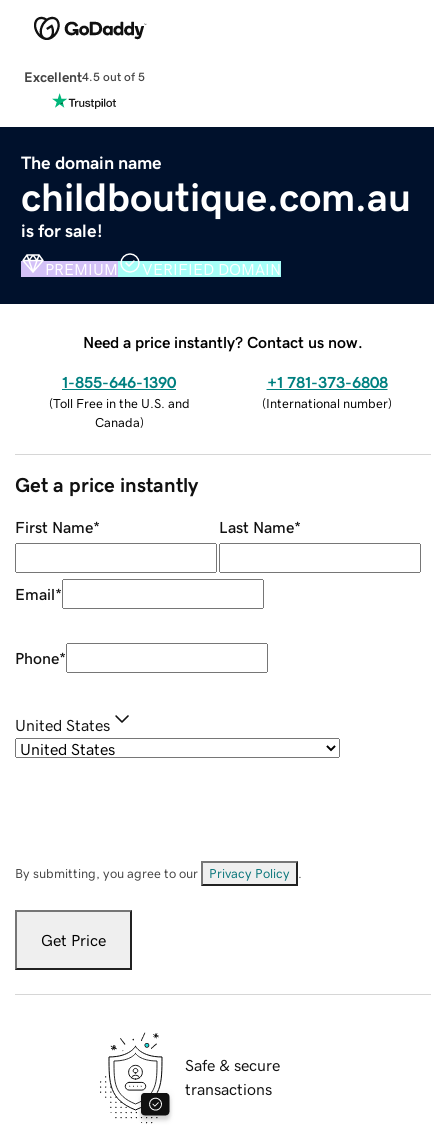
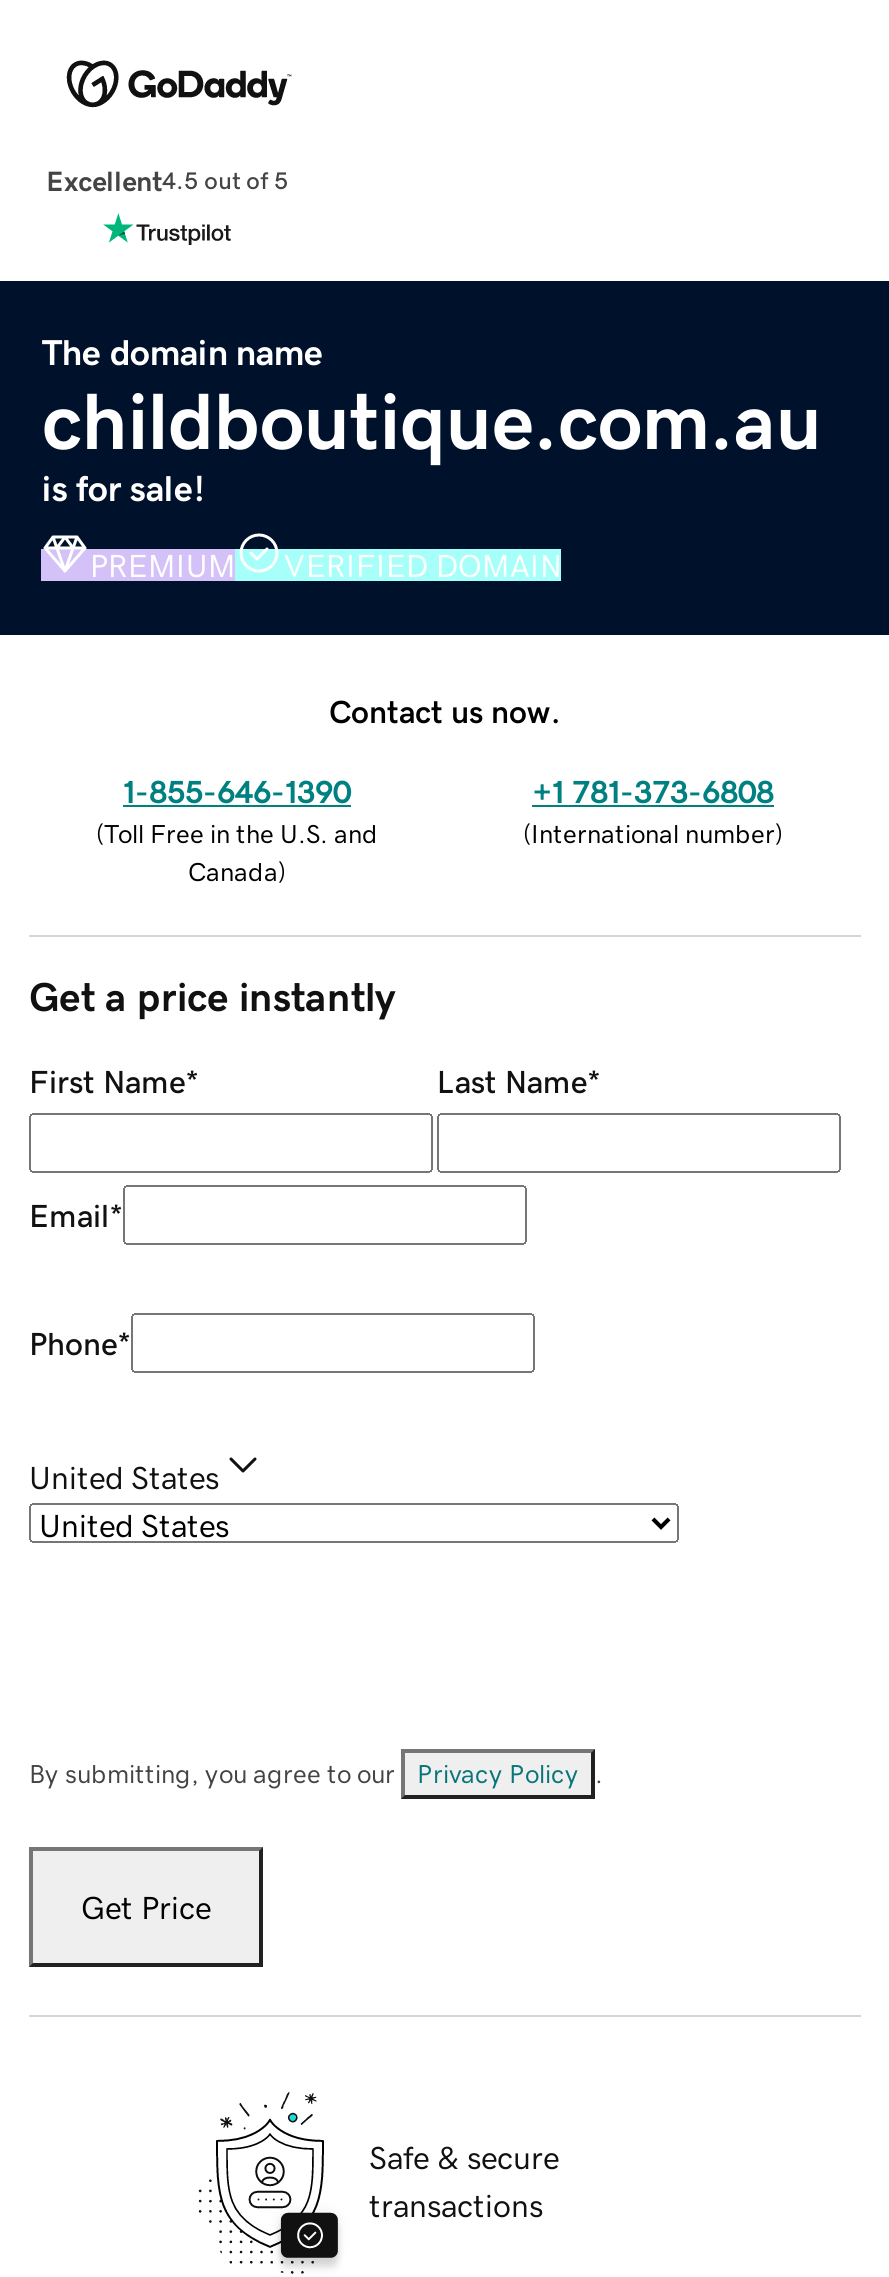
[83,334,363,350] Need a price instantly? Contact us now. -> [329,694,561,726] Contact us now.

